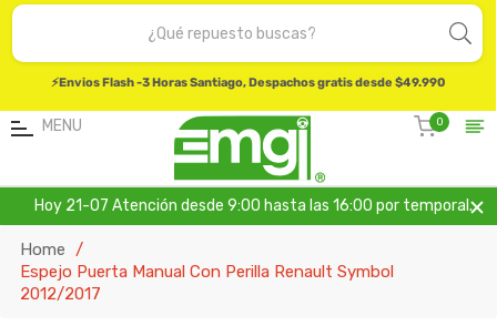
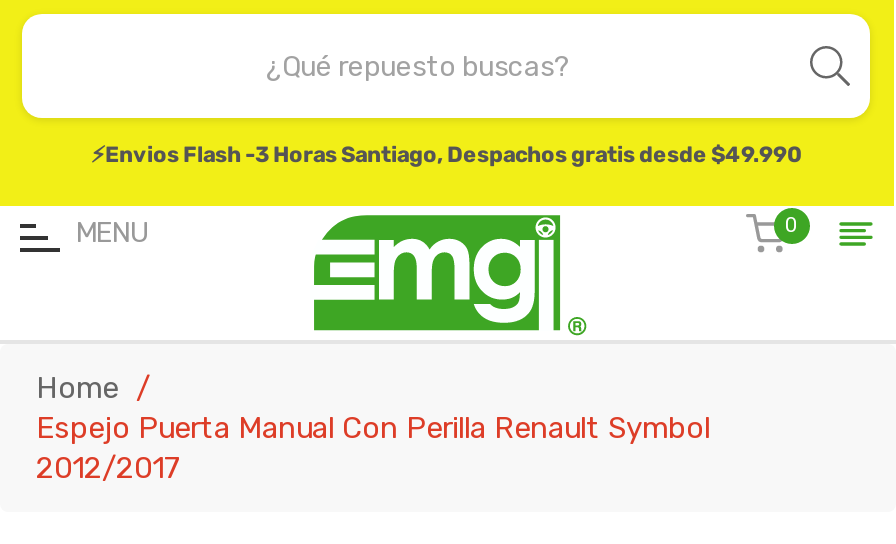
[34,196,472,215] Hoy 21-07 Atención desde 9:00 hasta las 16:00 por temporal. -> none

